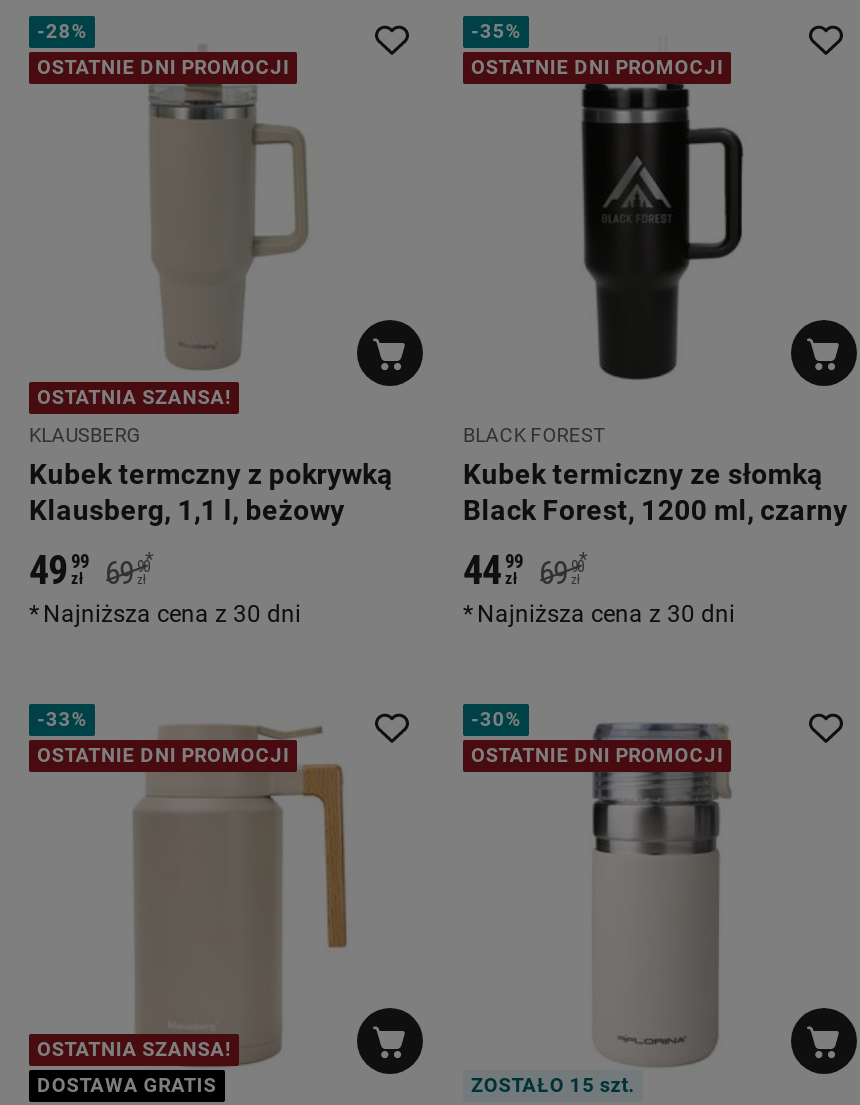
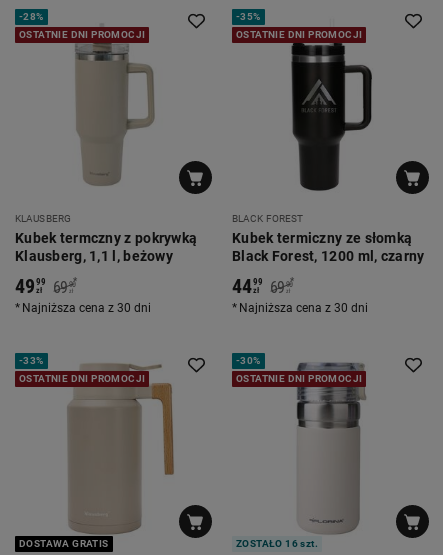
[37,386,232,408] OSTATNIA SZANSA! -> none
[37,1038,232,1060] OSTATNIA SZANSA! -> none
[471,1074,635,1096] ZOSTAŁO 15 szt. -> [236,538,318,549] ZOSTAŁO 16 szt.

